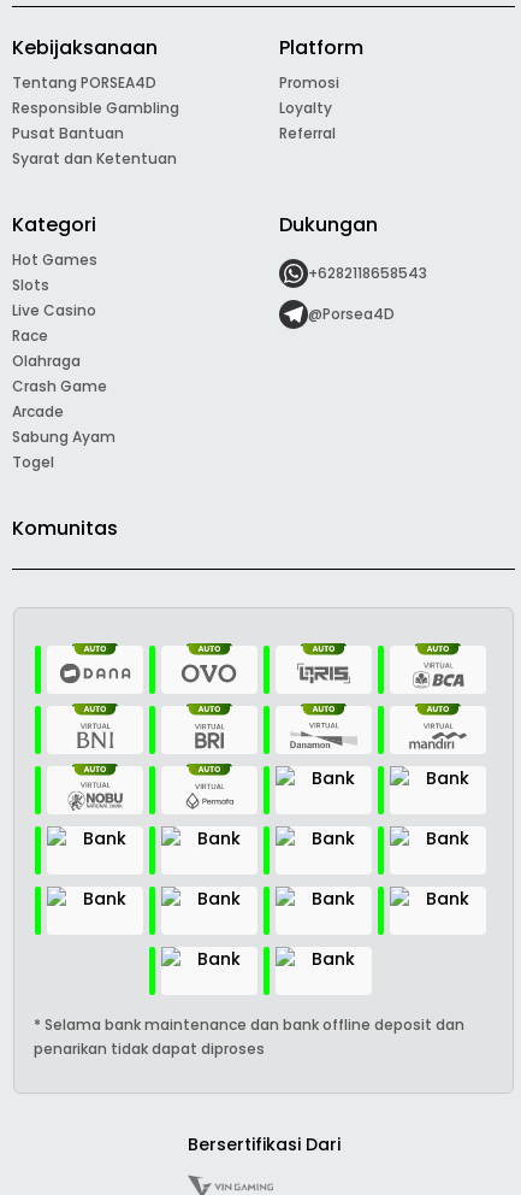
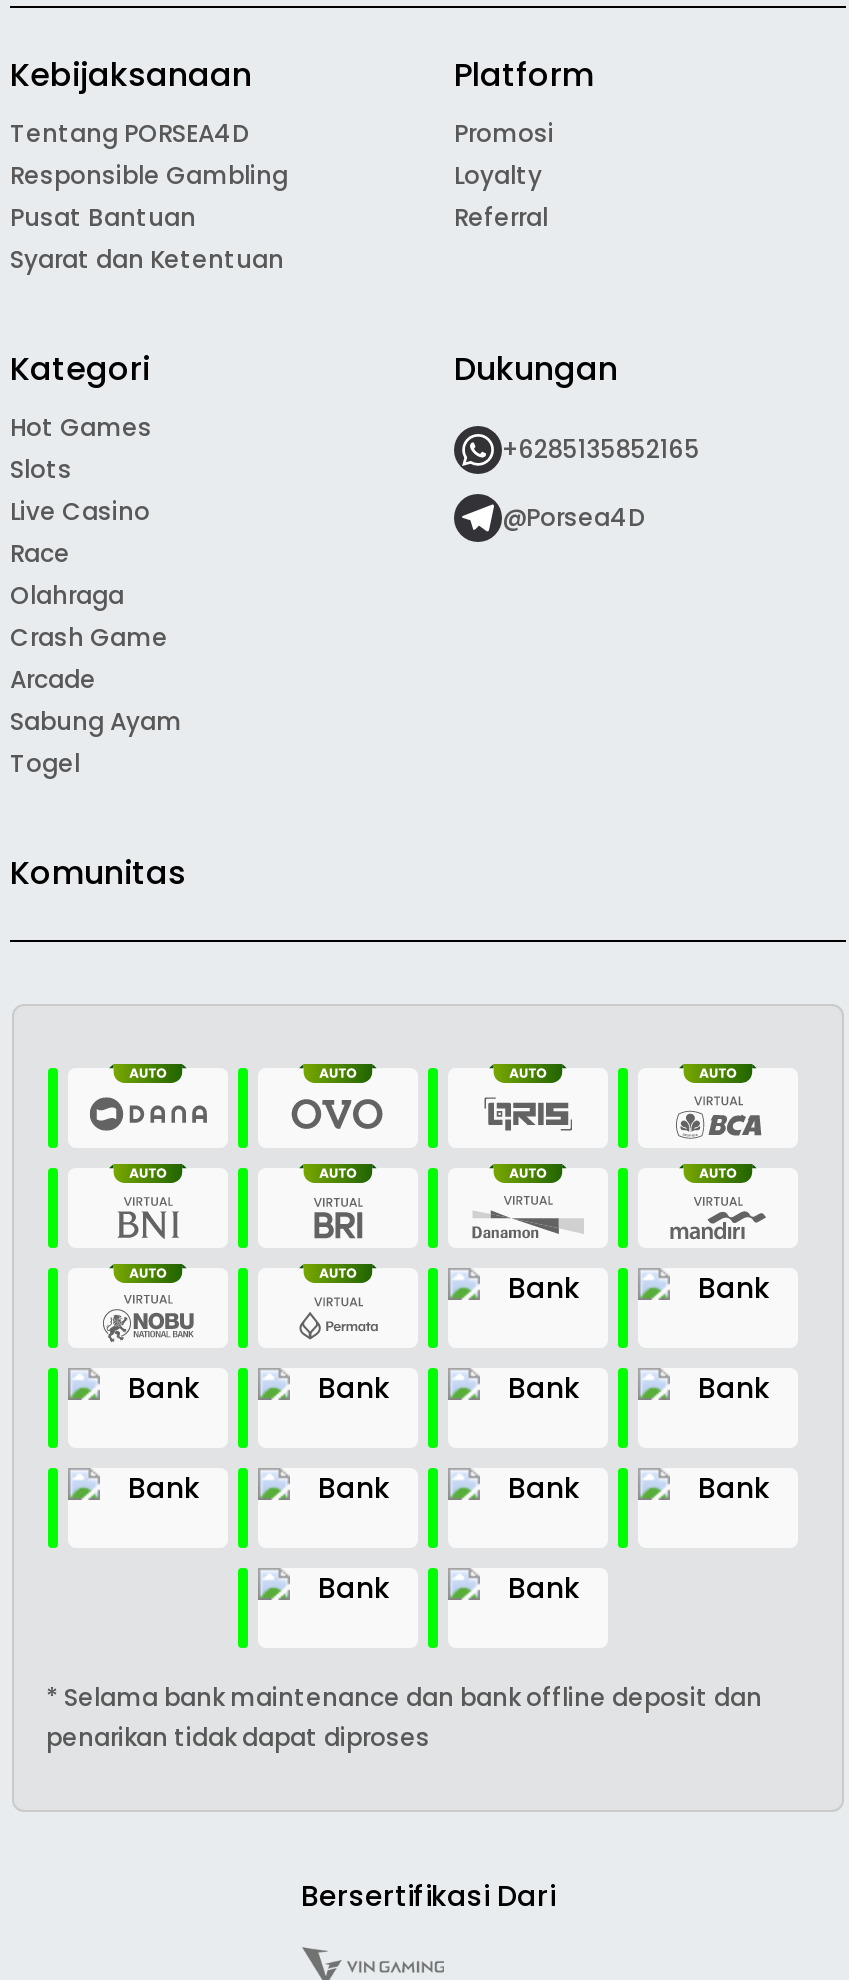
[308,262,427,283] +6282118658543 -> [502,431,700,465] +6285135852165

